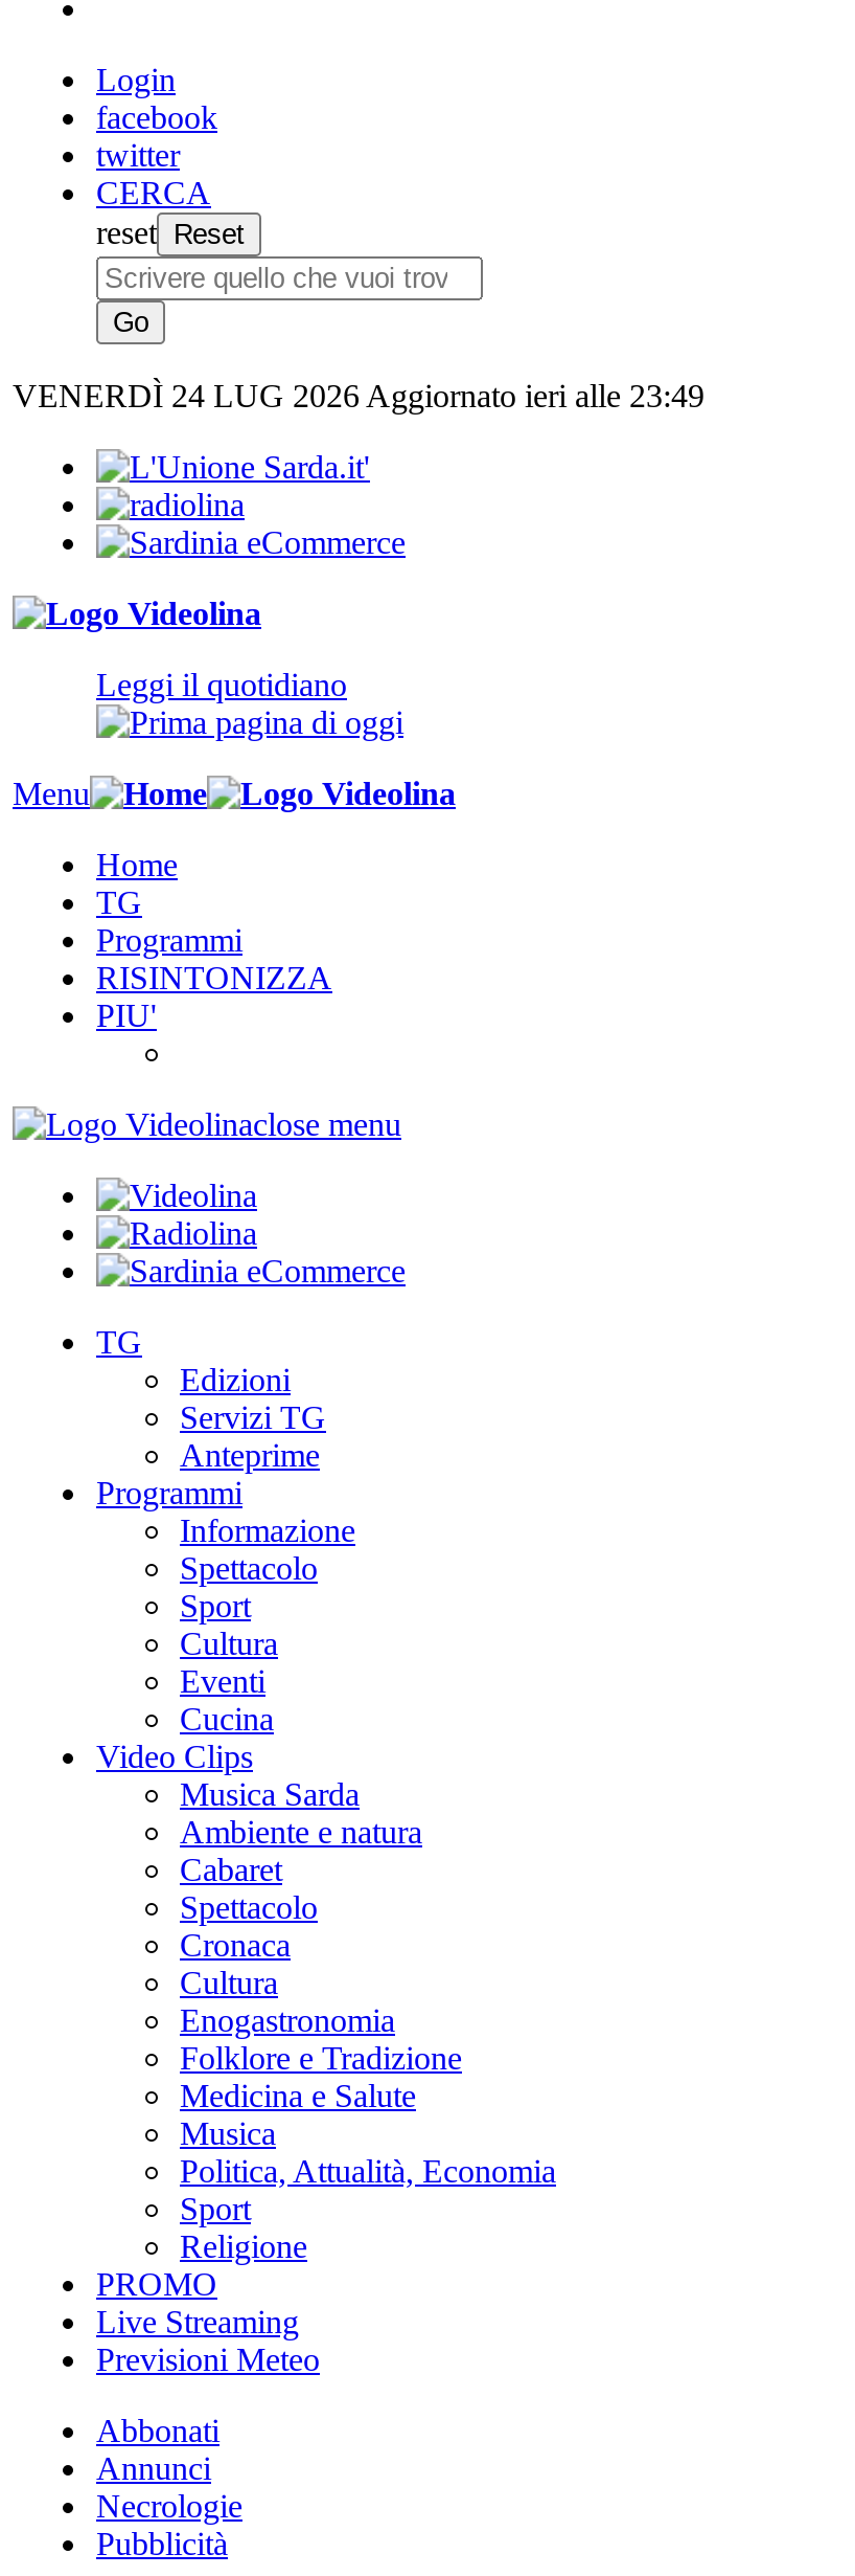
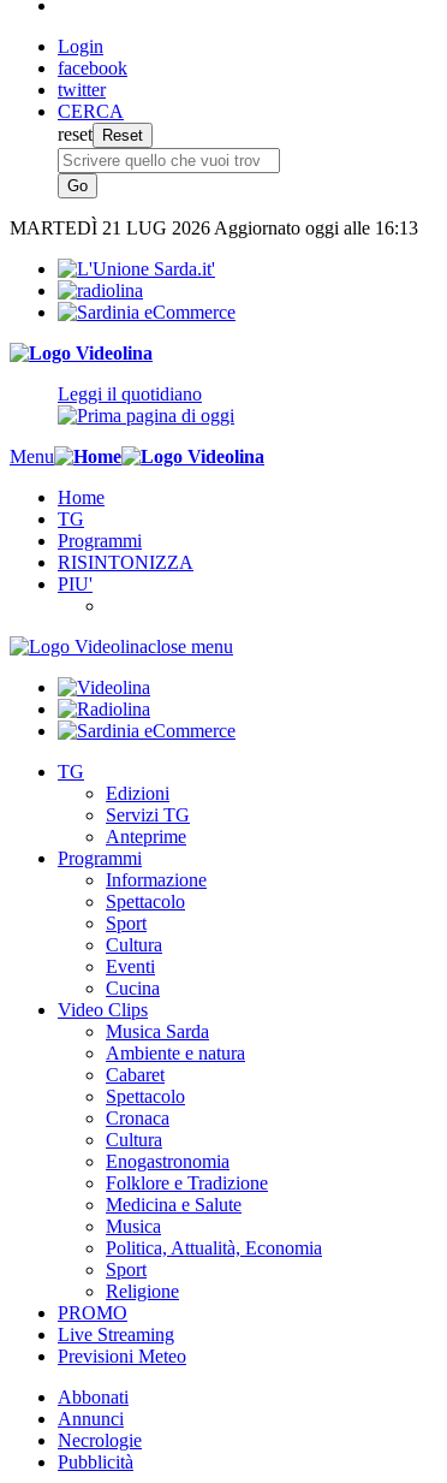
[13,378,704,413] VENERDÌ 24 LUG 2026 Aggiornato ieri alle 23:49 -> [10,218,418,238] MARTEDÌ 21 LUG 2026 Aggiornato oggi alle 16:13

